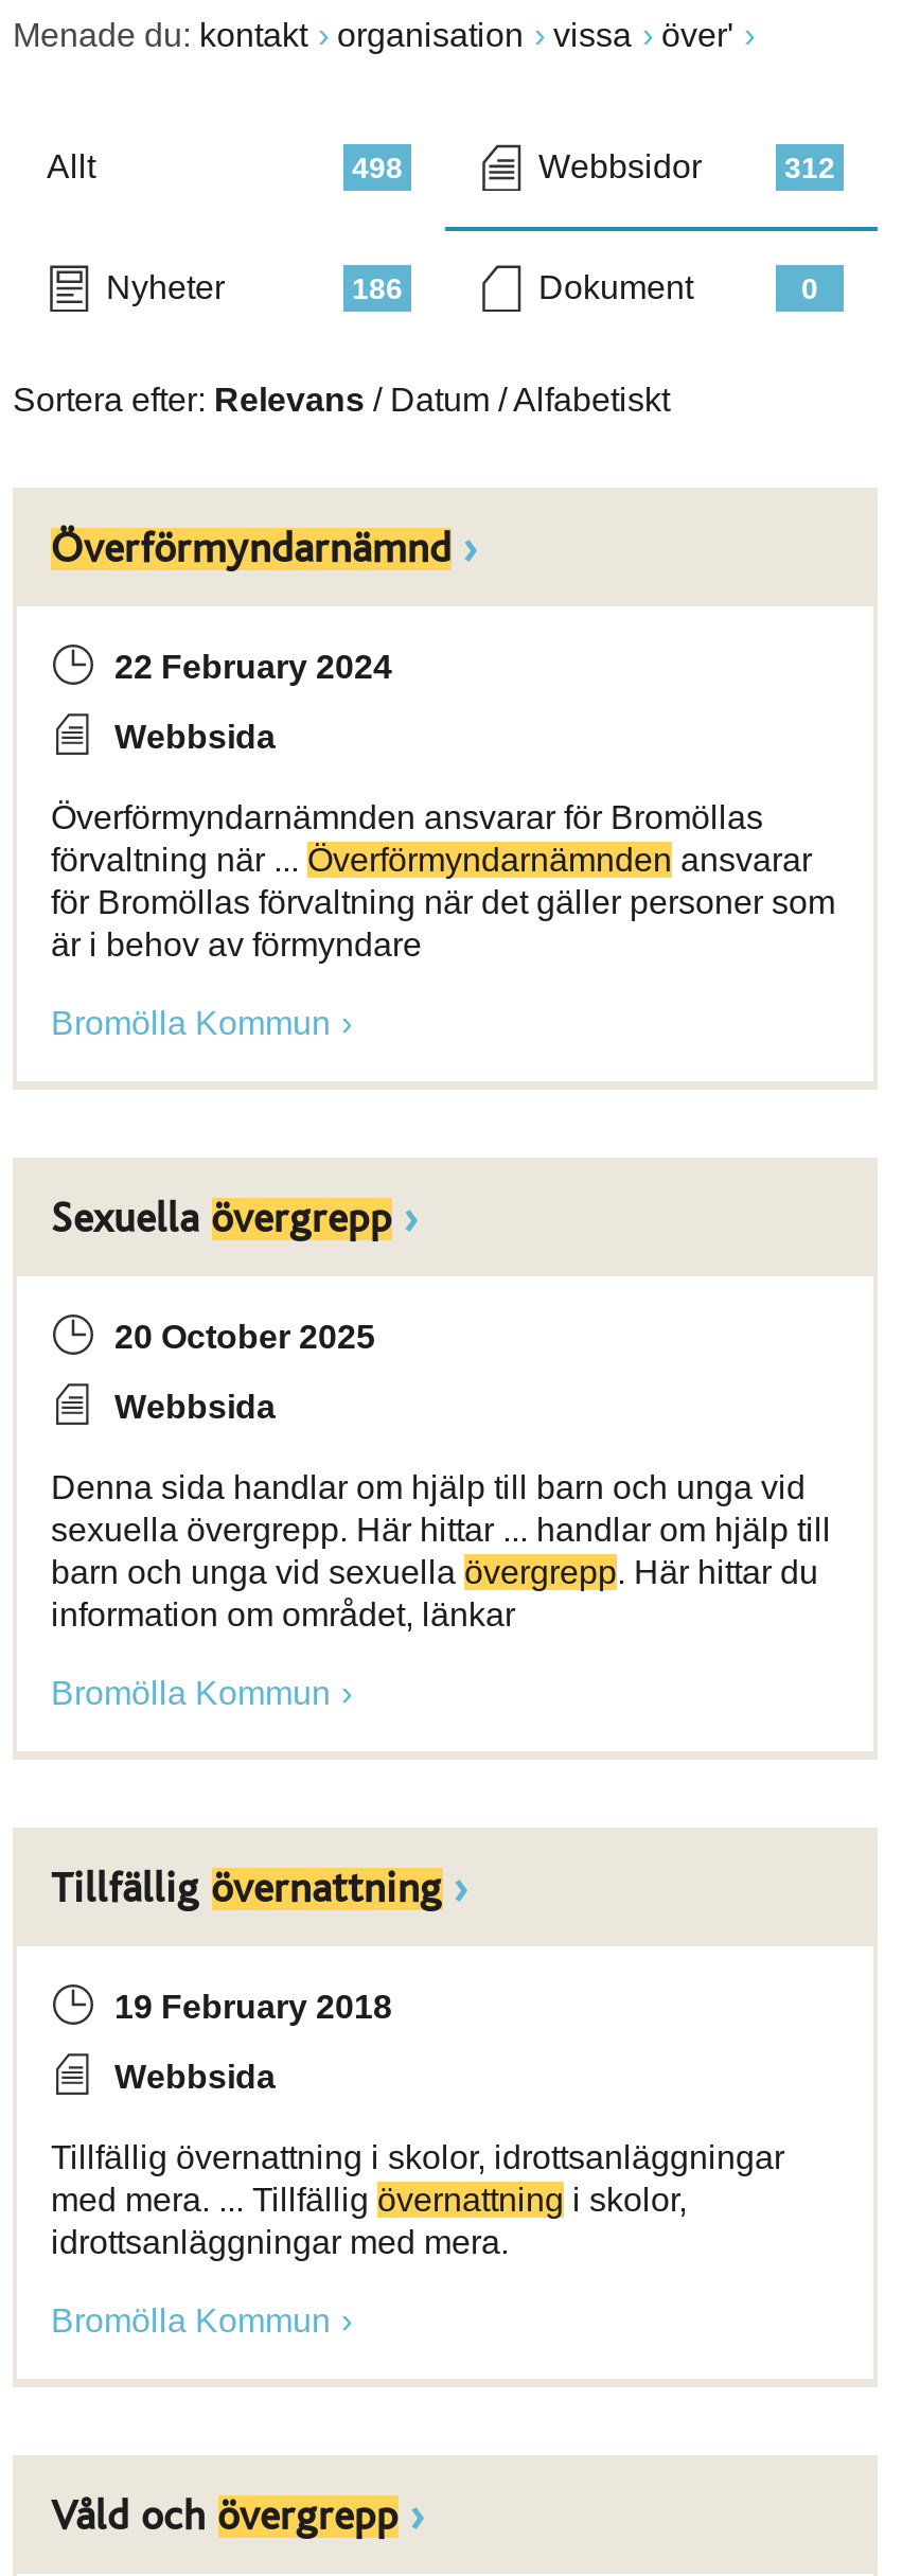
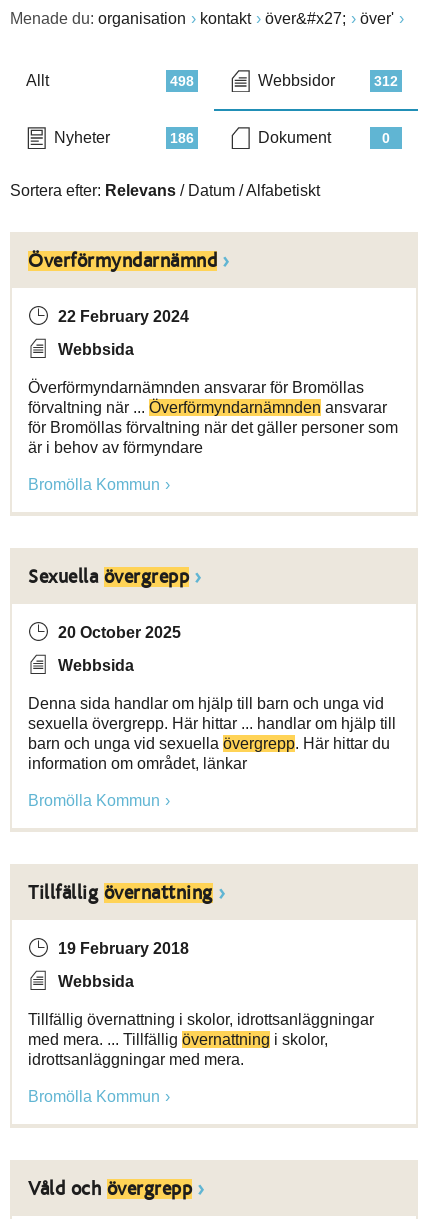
[13,17,632,53] Menade du: kontakt | organisation | vissa -> [10,10,346,27] Menade du: organisation | kontakt | över&#x27;

